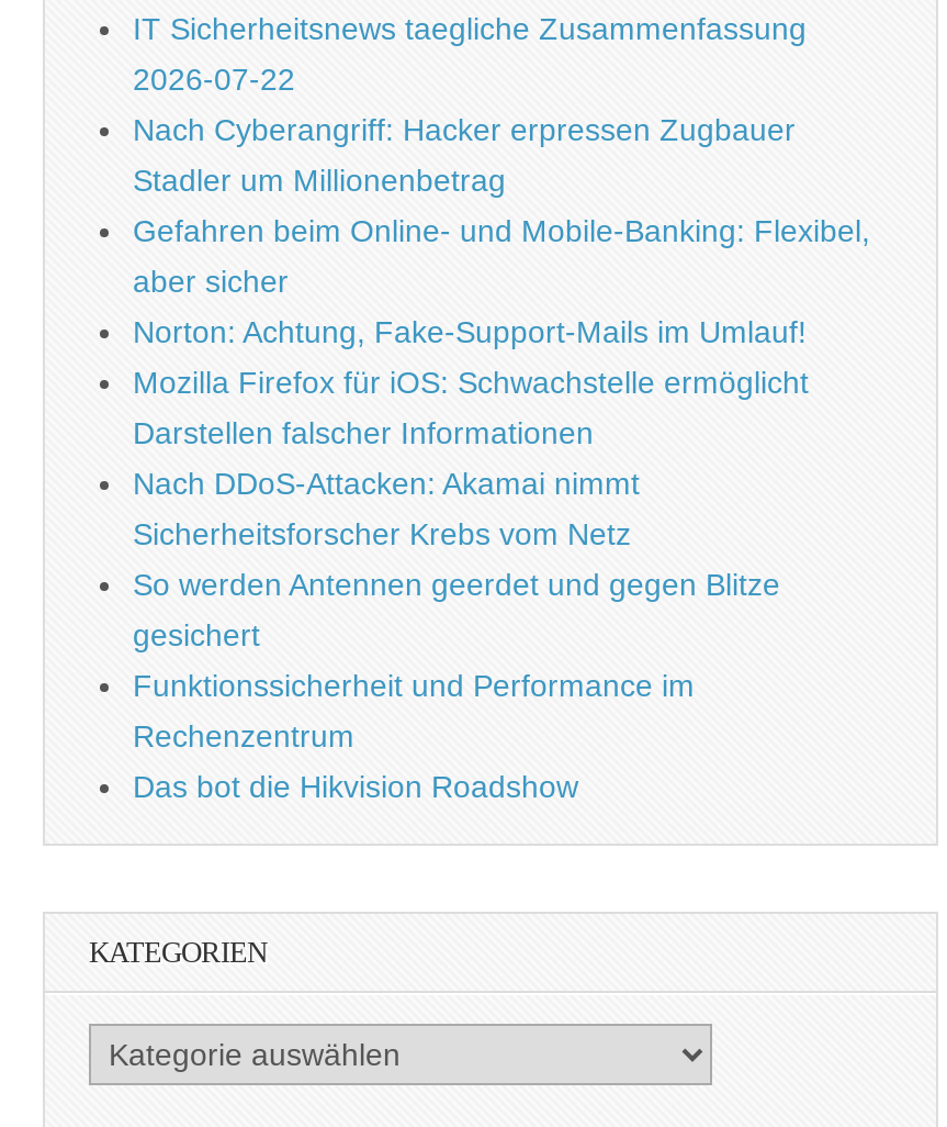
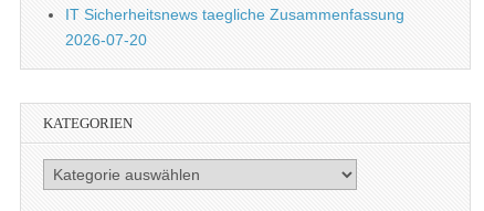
[133,62,870,805] 2026-07-22 | Nach Cyberangriff: Hacker erpressen Zugbauer | Stadler um Millionenbetrag | Gefahren beim Online- und Mobile-Banking: Flexibel, | aber sicher | Norton: Achtung, Fake-Support-Mails im Umlauf! | Mozilla Firefox für iOS: Schwachstelle ermöglicht | Darstellen falscher Informationen | Nach DDoS-Attacken: Akamai nimmt | Sicherheitsforscher Krebs vom Netz | So werden Antennen geerdet und gegen Blitze | gesichert | Funktionssicherheit und Performance im | Rechenzentrum | Das bot die Hikvision Roadshow -> [65,31,147,49] 2026-07-20

